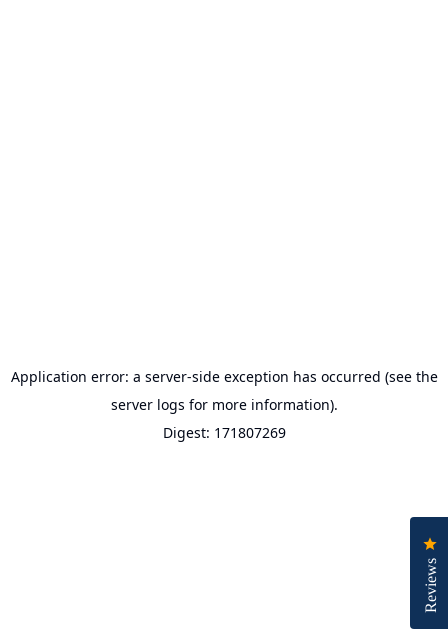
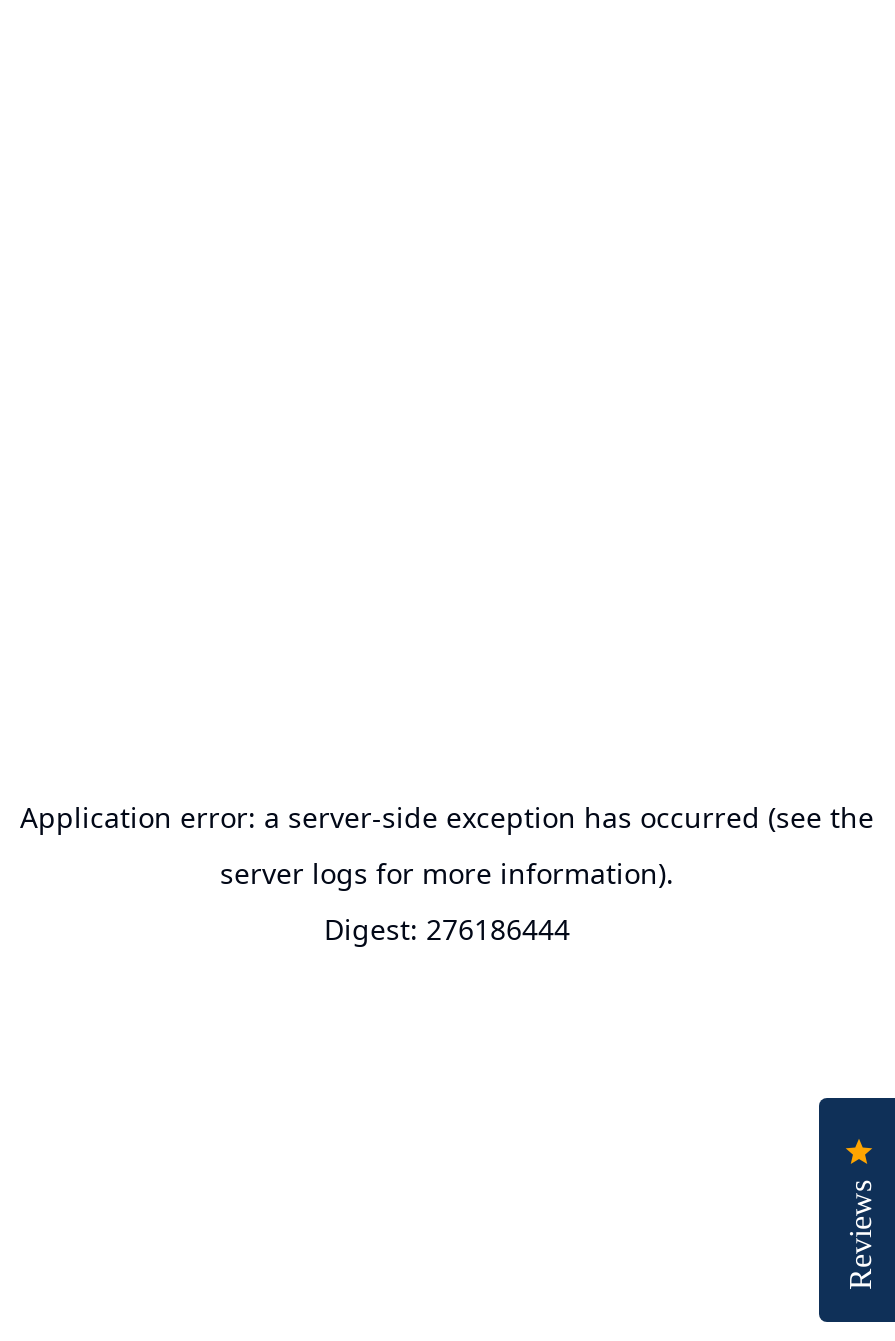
[162,423,285,442] Digest: 171807269 -> [324,910,570,948] Digest: 276186444

